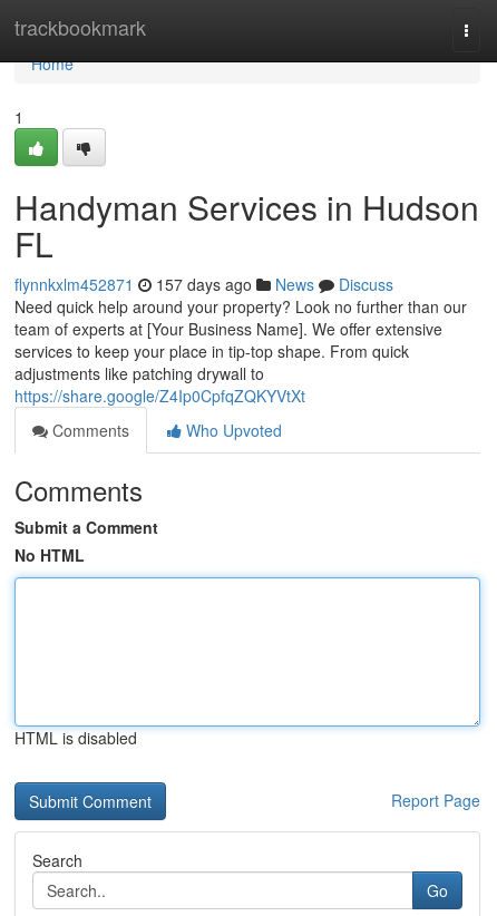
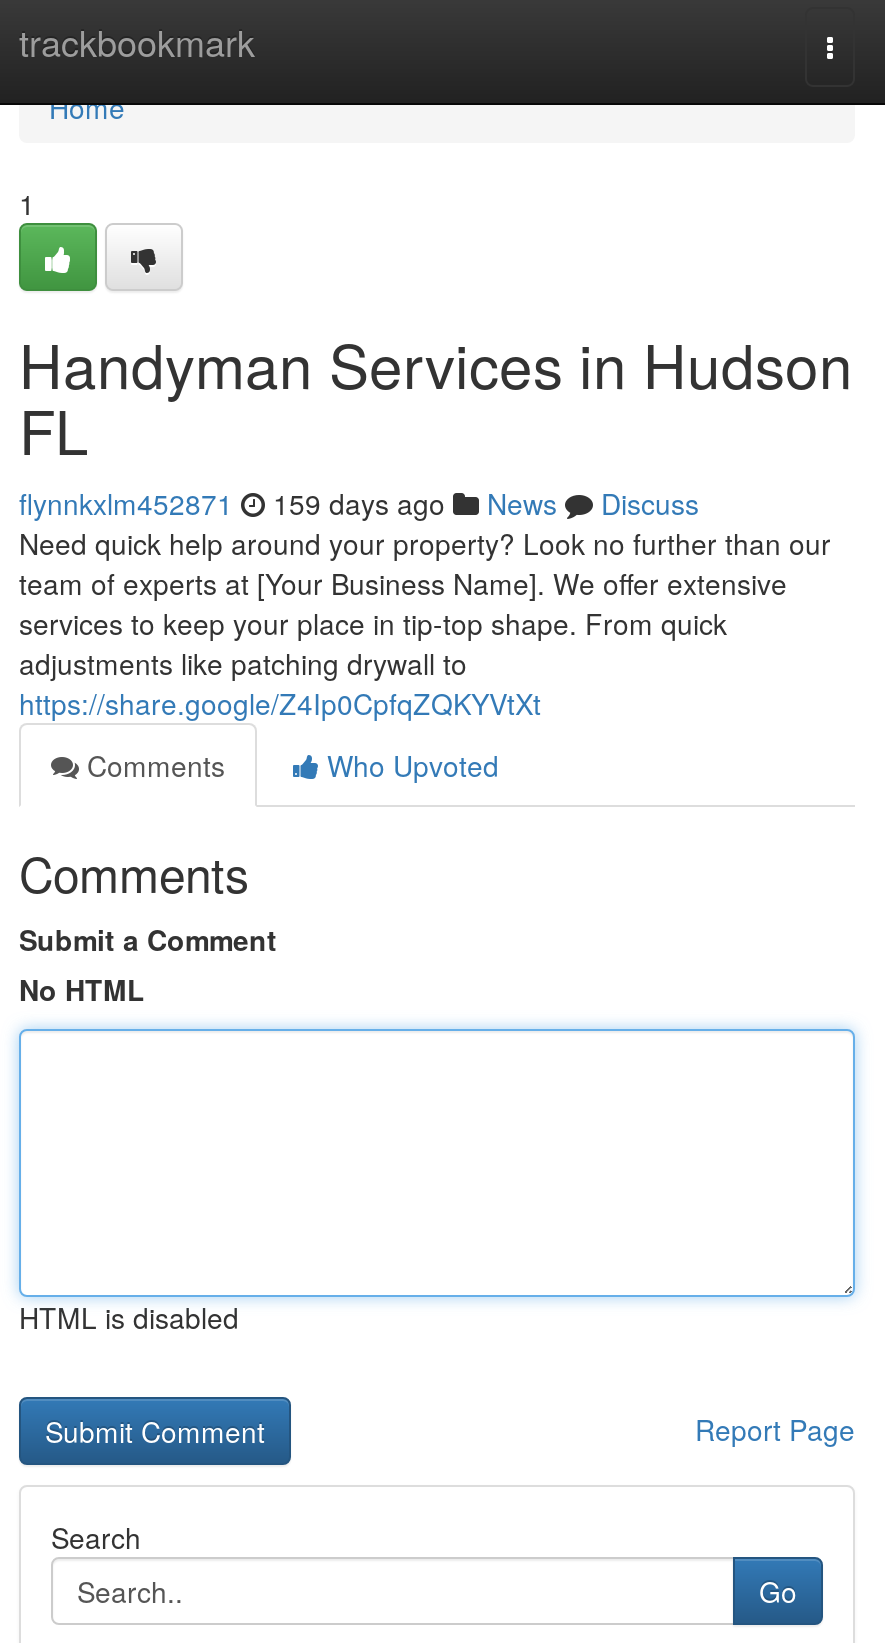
[14,273,393,295] flynnkxlm452871 157 days ago News Discuss -> [19,483,699,523] flynnkxlm452871 159 days ago News Discuss

